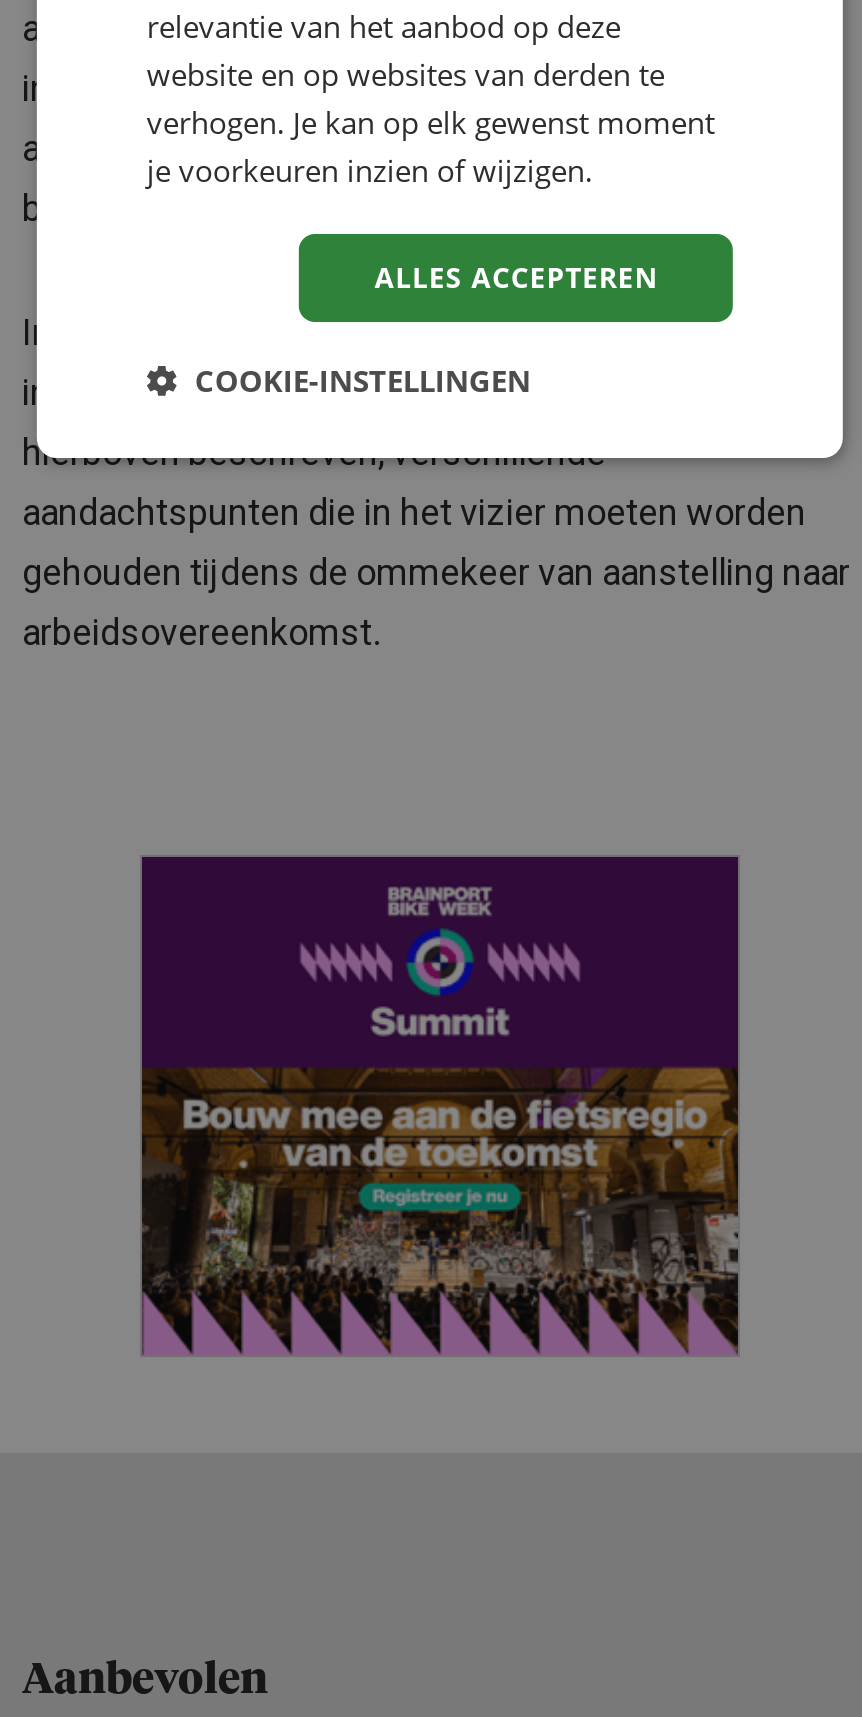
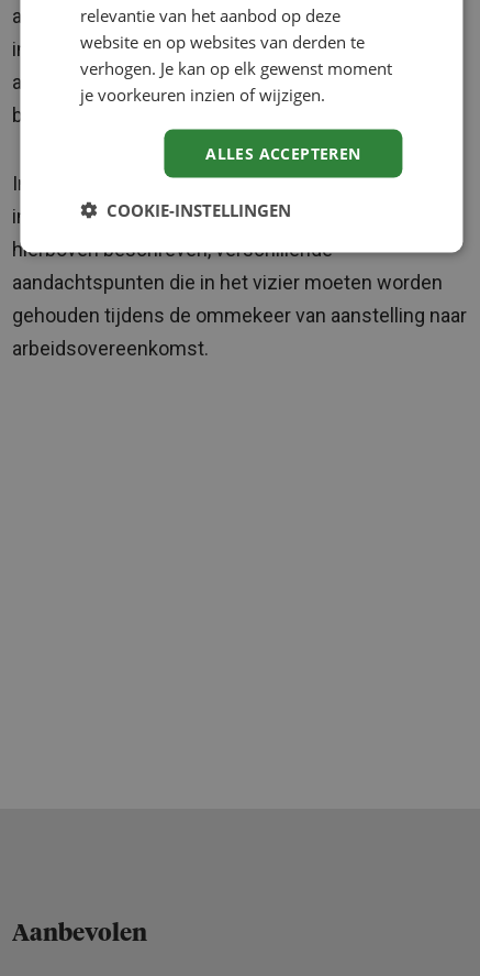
[140,856,740,1356] [image] -> none

